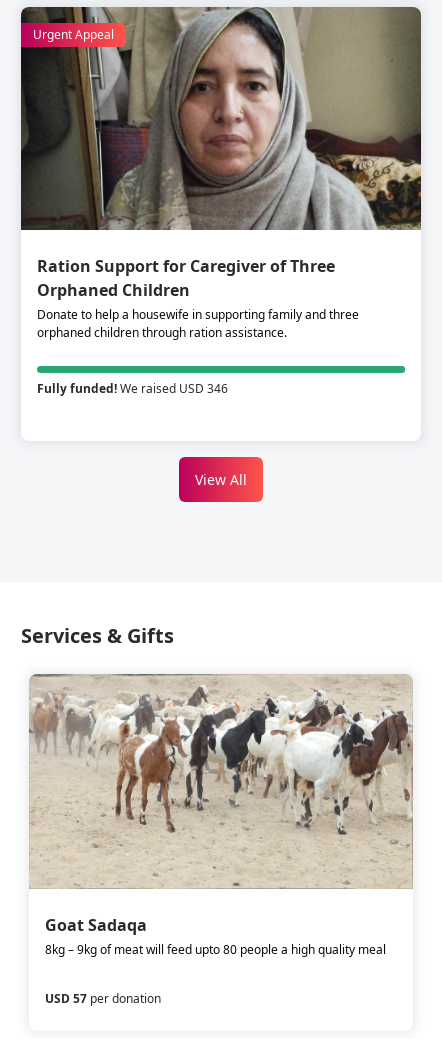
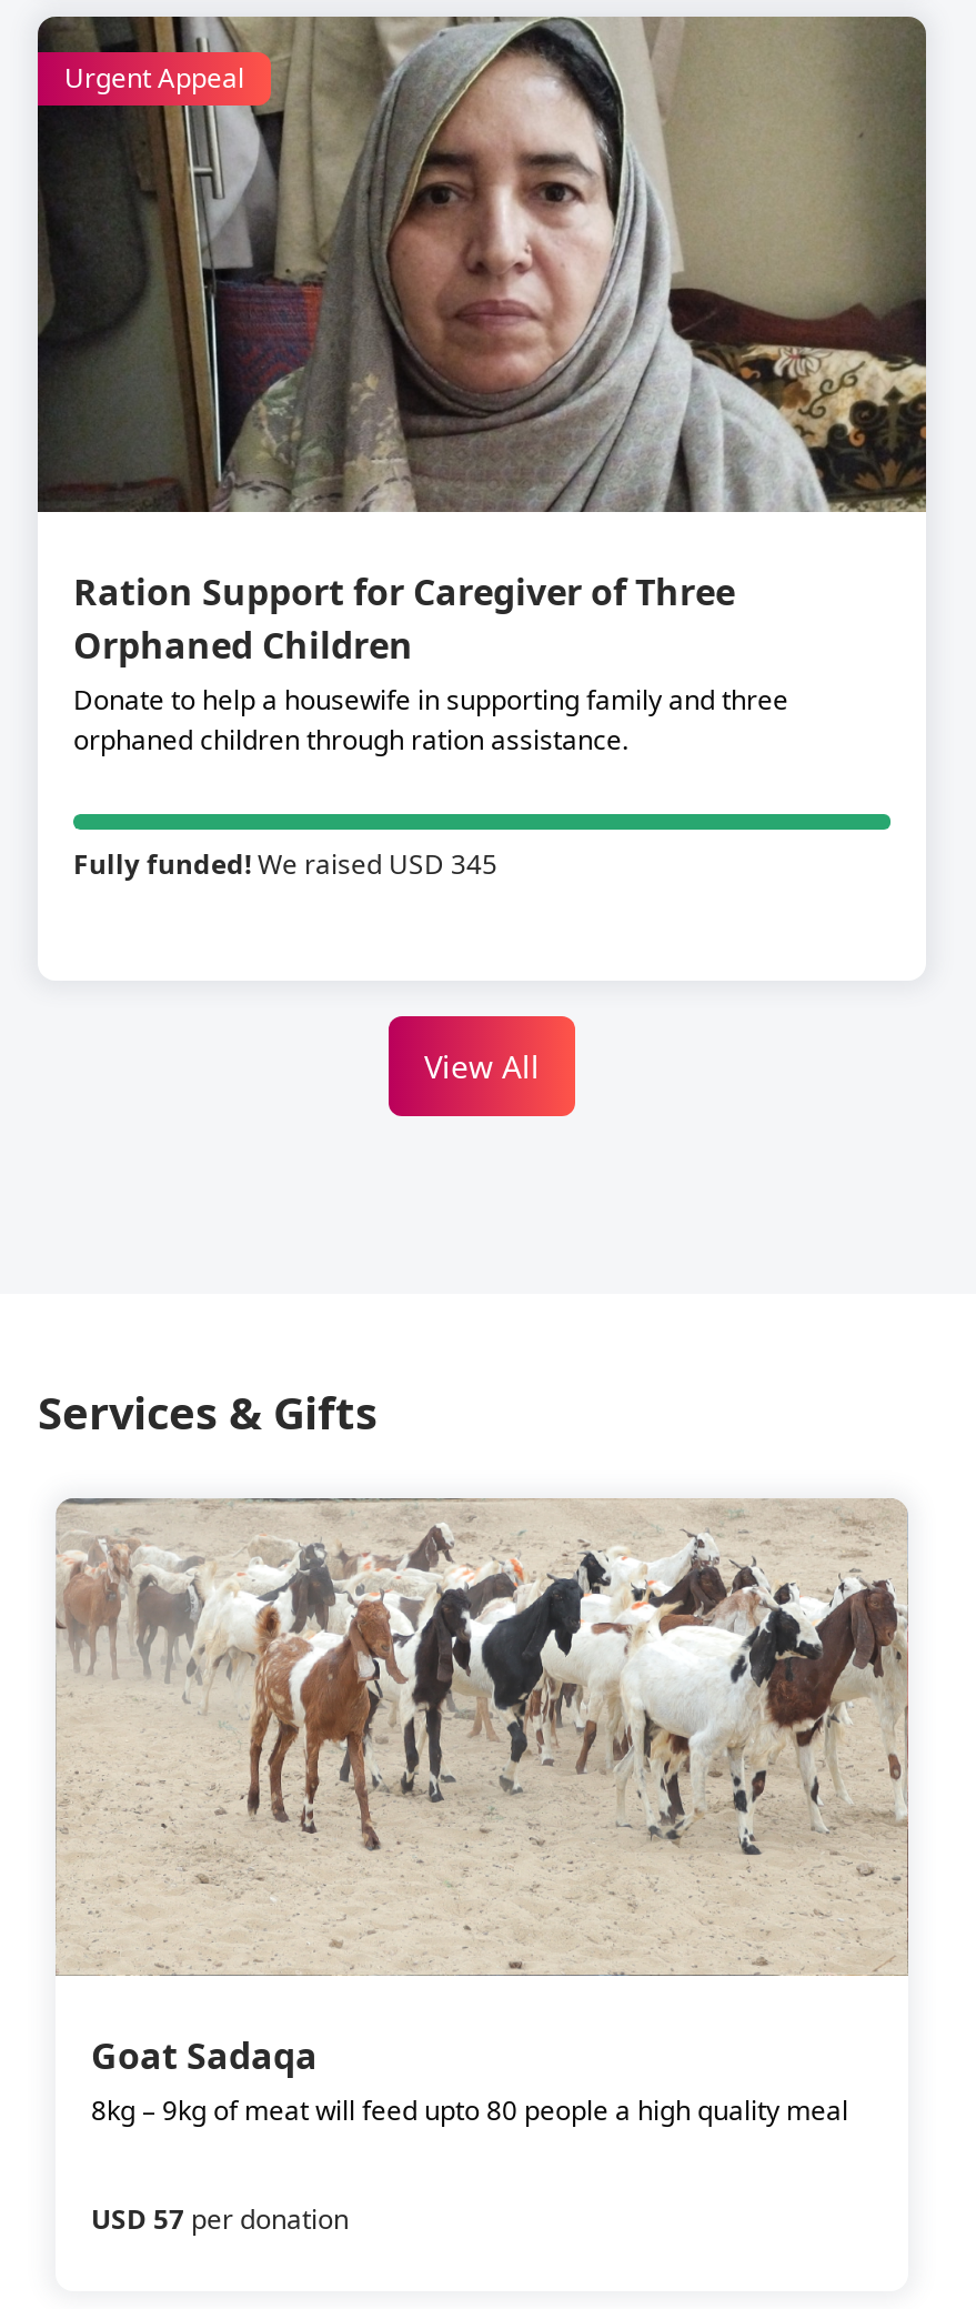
[37,380,228,397] Fully funded! We raised USD 346 -> [73,846,497,884] Fully funded! We raised USD 345

